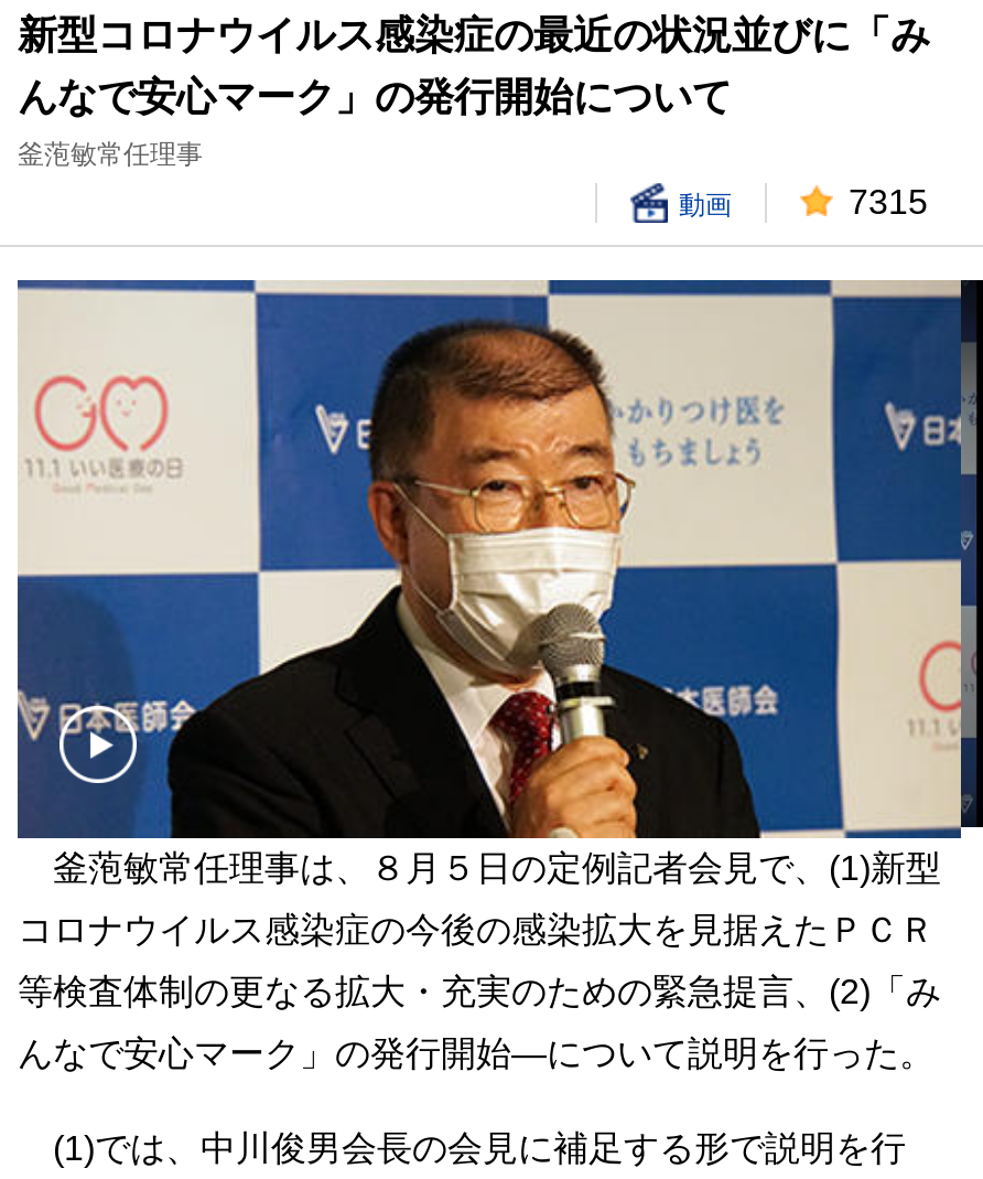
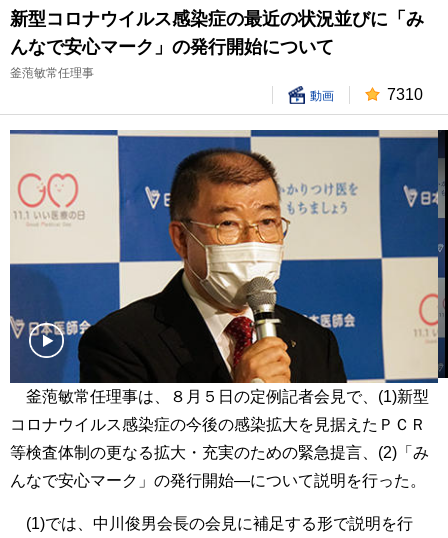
[849,183,928,221] 7315 -> [387,86,423,103] 7310

